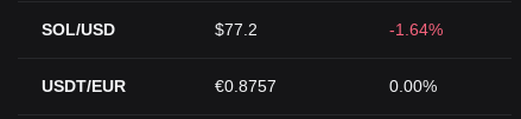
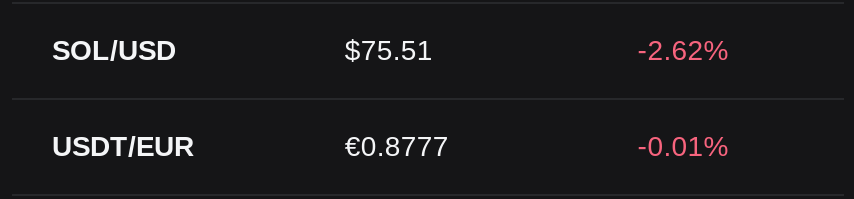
[215,20,258,39] $77.2 -> [345,34,433,66] $75.51
[389,20,442,39] -1.64% -> [638,34,728,66] -2.62%
[215,77,277,95] €0.8757 -> [345,130,449,162] €0.8777
[389,77,437,95] 0.00% -> [638,130,728,162] -0.01%

